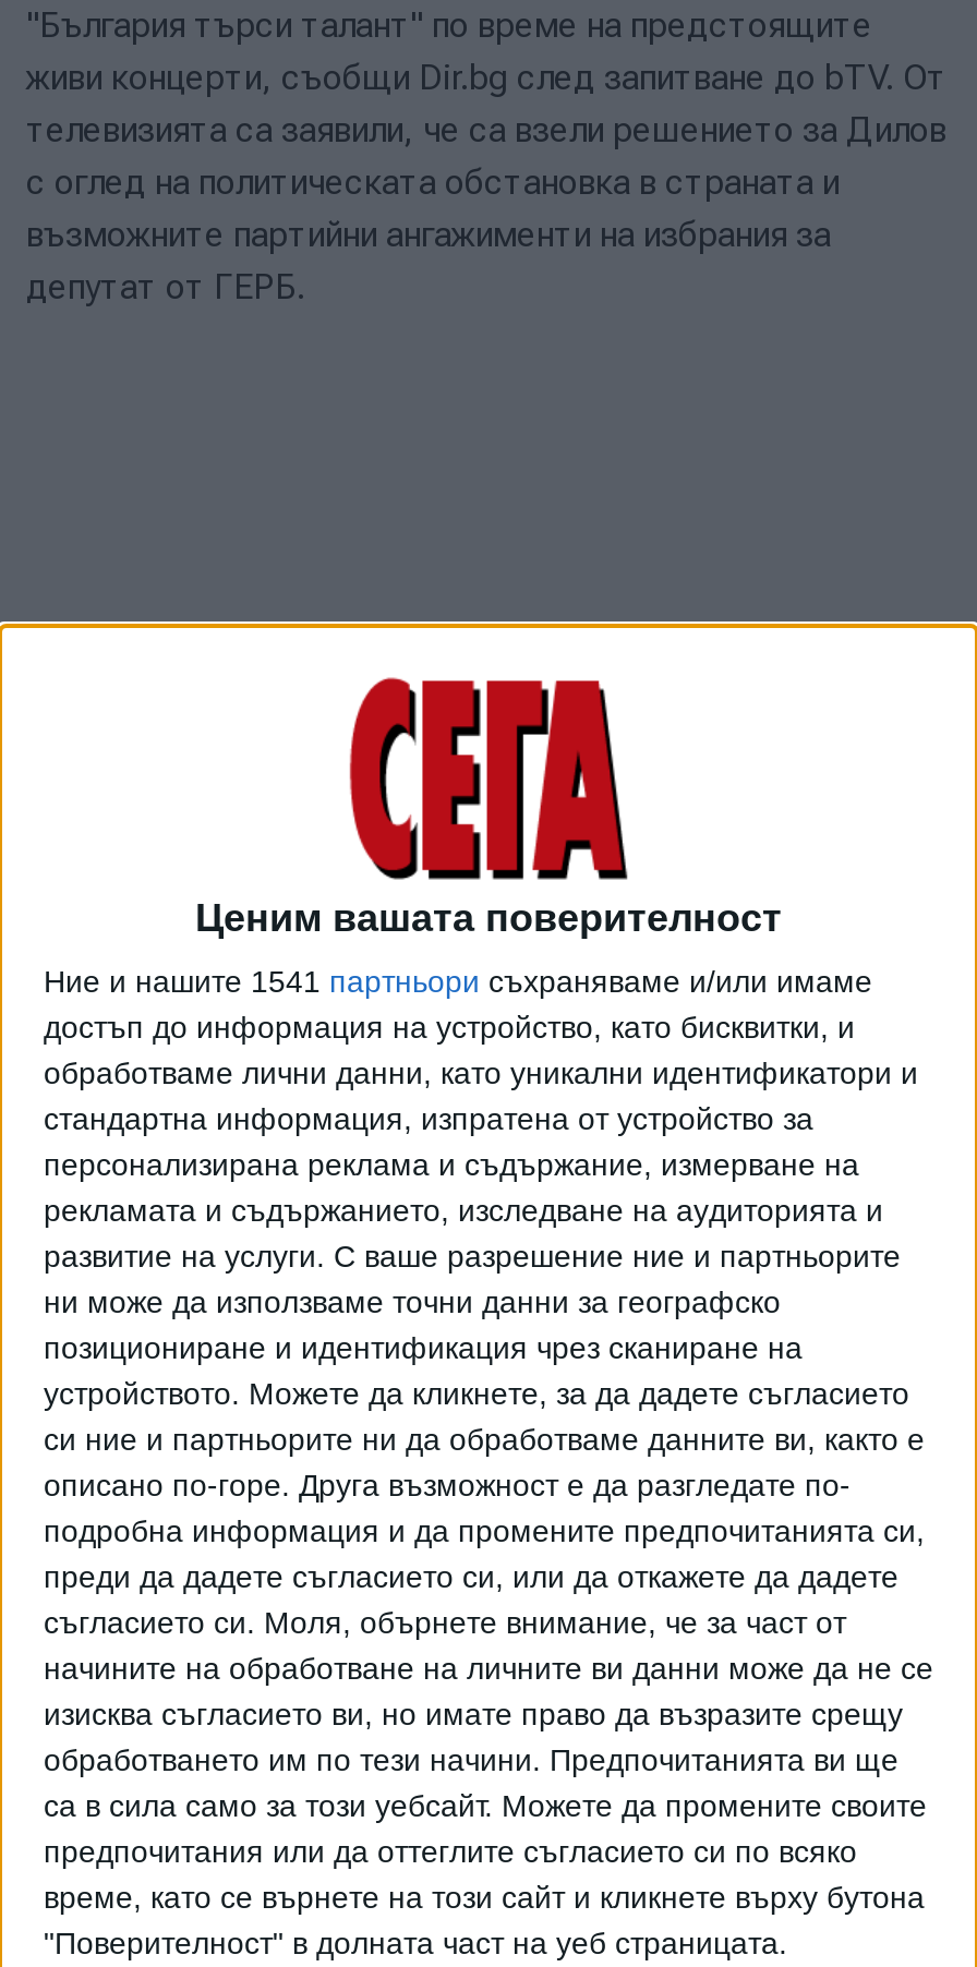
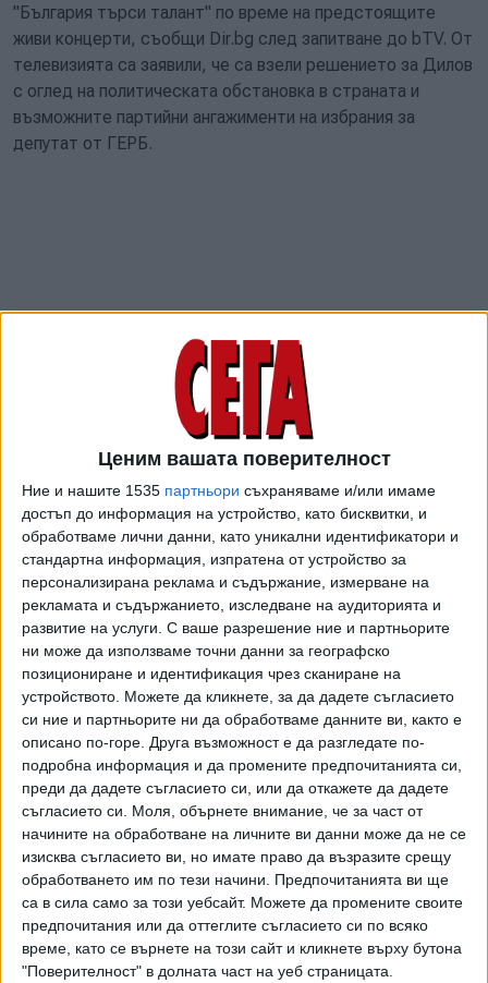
[44,965,872,999] Ние и нашите 1541 партньори съхраняваме и/или имаме -> [22,482,436,499] Ние и нашите 1535 партньори съхраняваме и/или имаме

